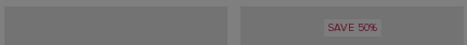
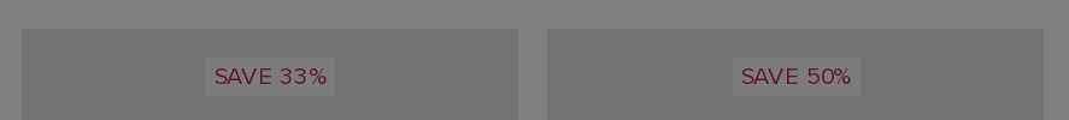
none -> [215,62,325,91] SAVE 33%

